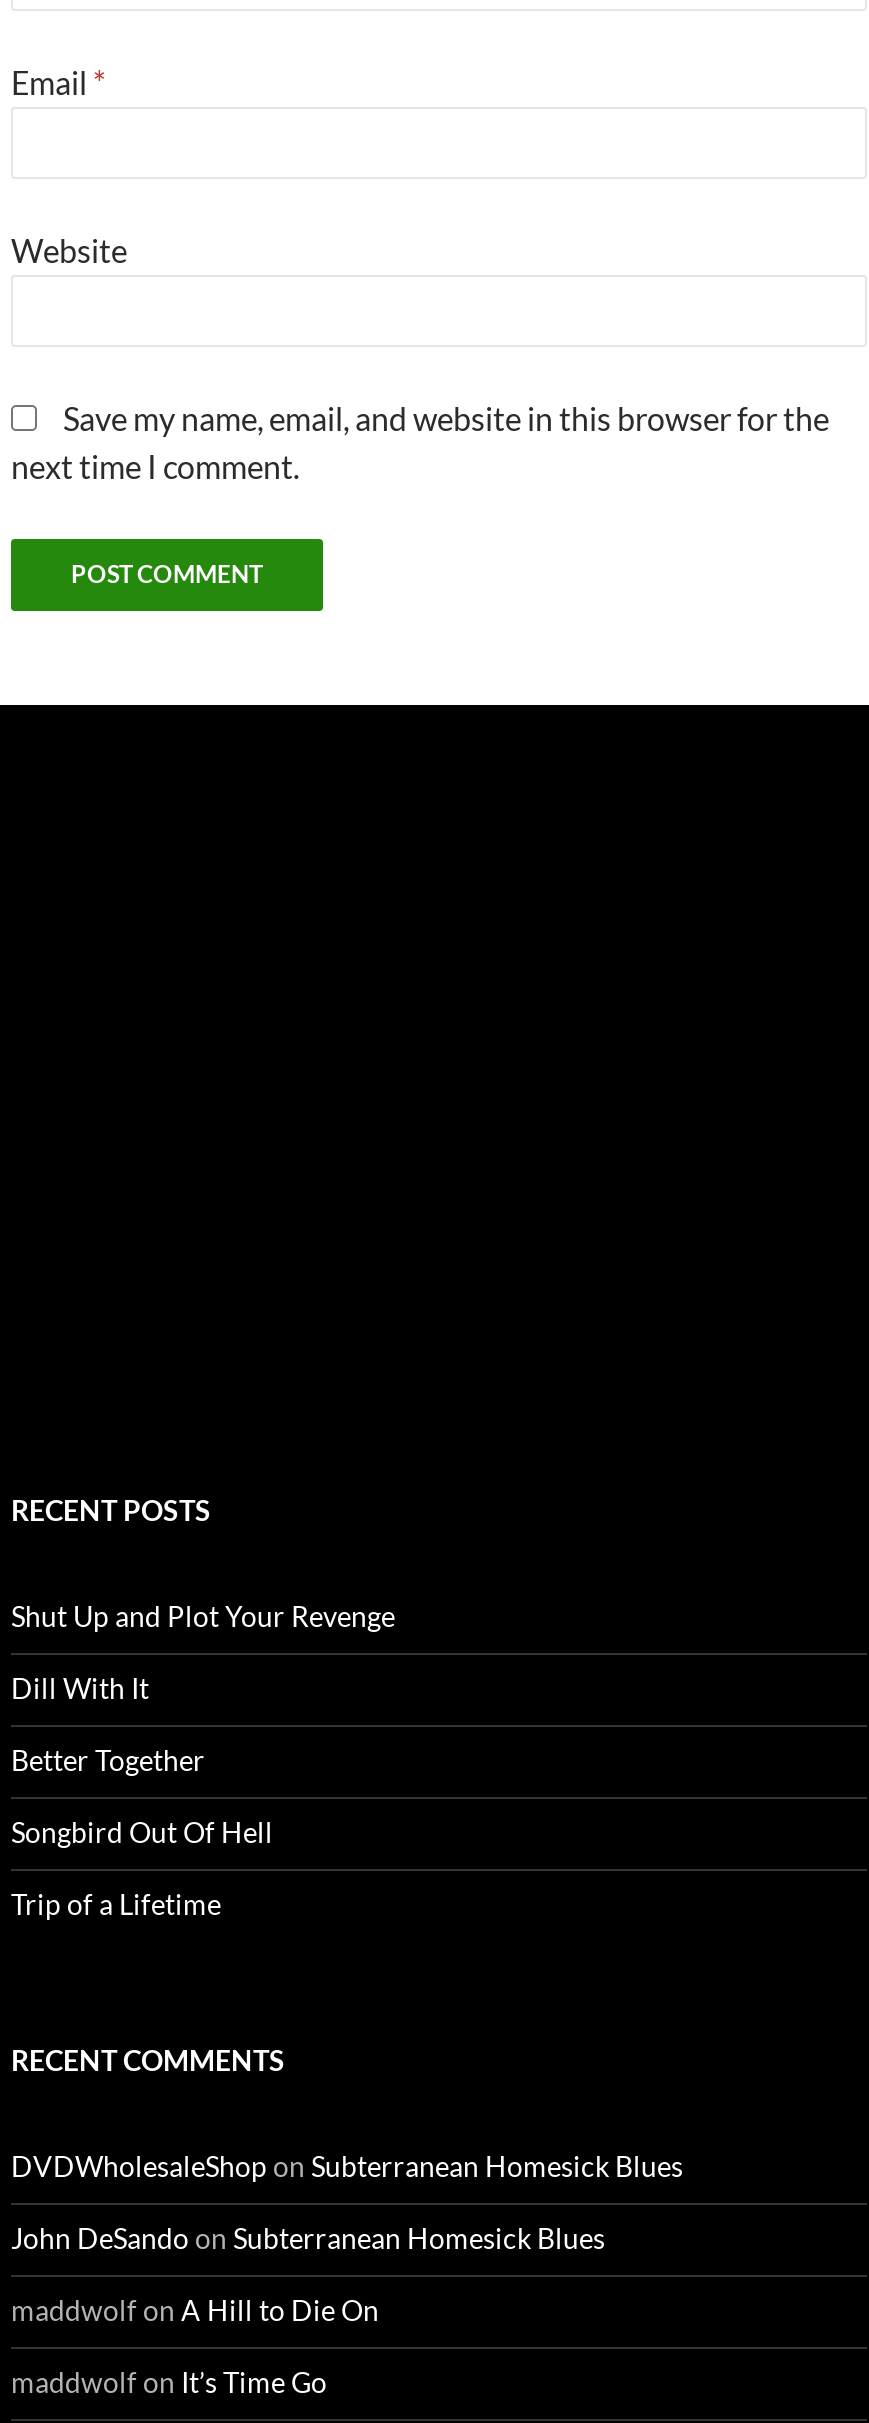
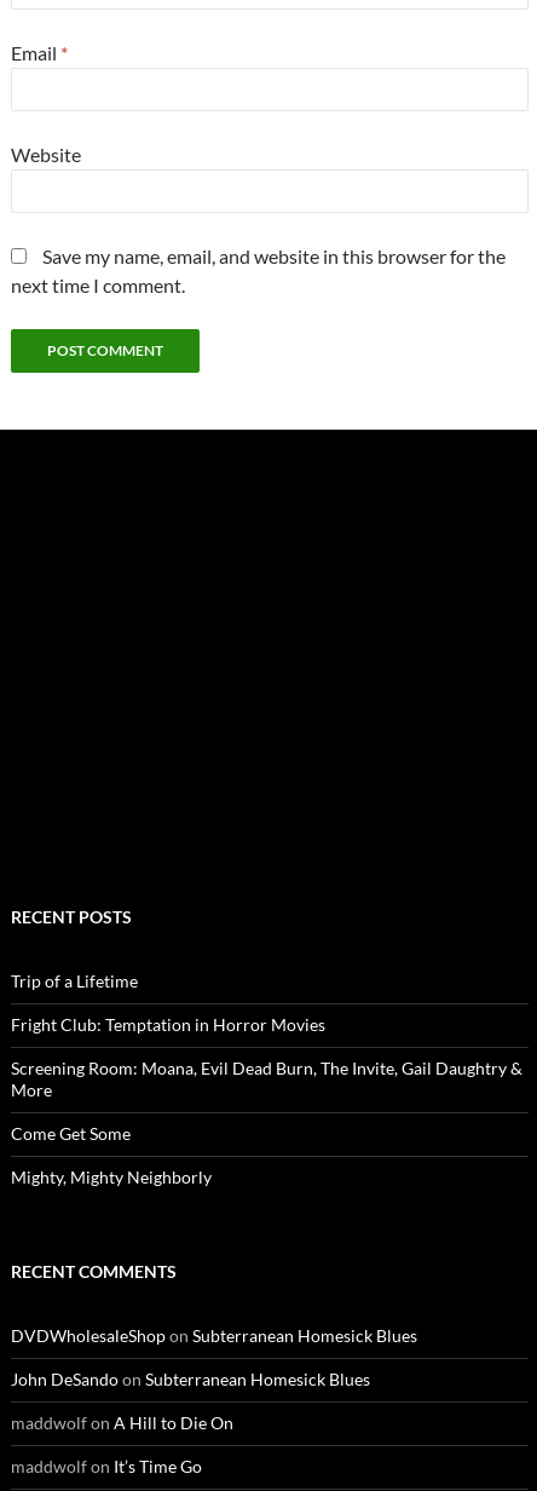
[11,1600,395,1850] Shut Up and Plot Your Revenge | Dill With It | Better Together | Songbird Out Of Hell -> none
moved [11,1888,221,1922] -> [11,970,138,991]: Trip of a Lifetime
none -> [11,1014,522,1187] Fright Club: Temptation in Horror Movies | Screening Room: Moana, Evil Dead Burn, The Invite, Gail Daughtry & | More | Come Get Some | Mighty, Mighty Neighborly

